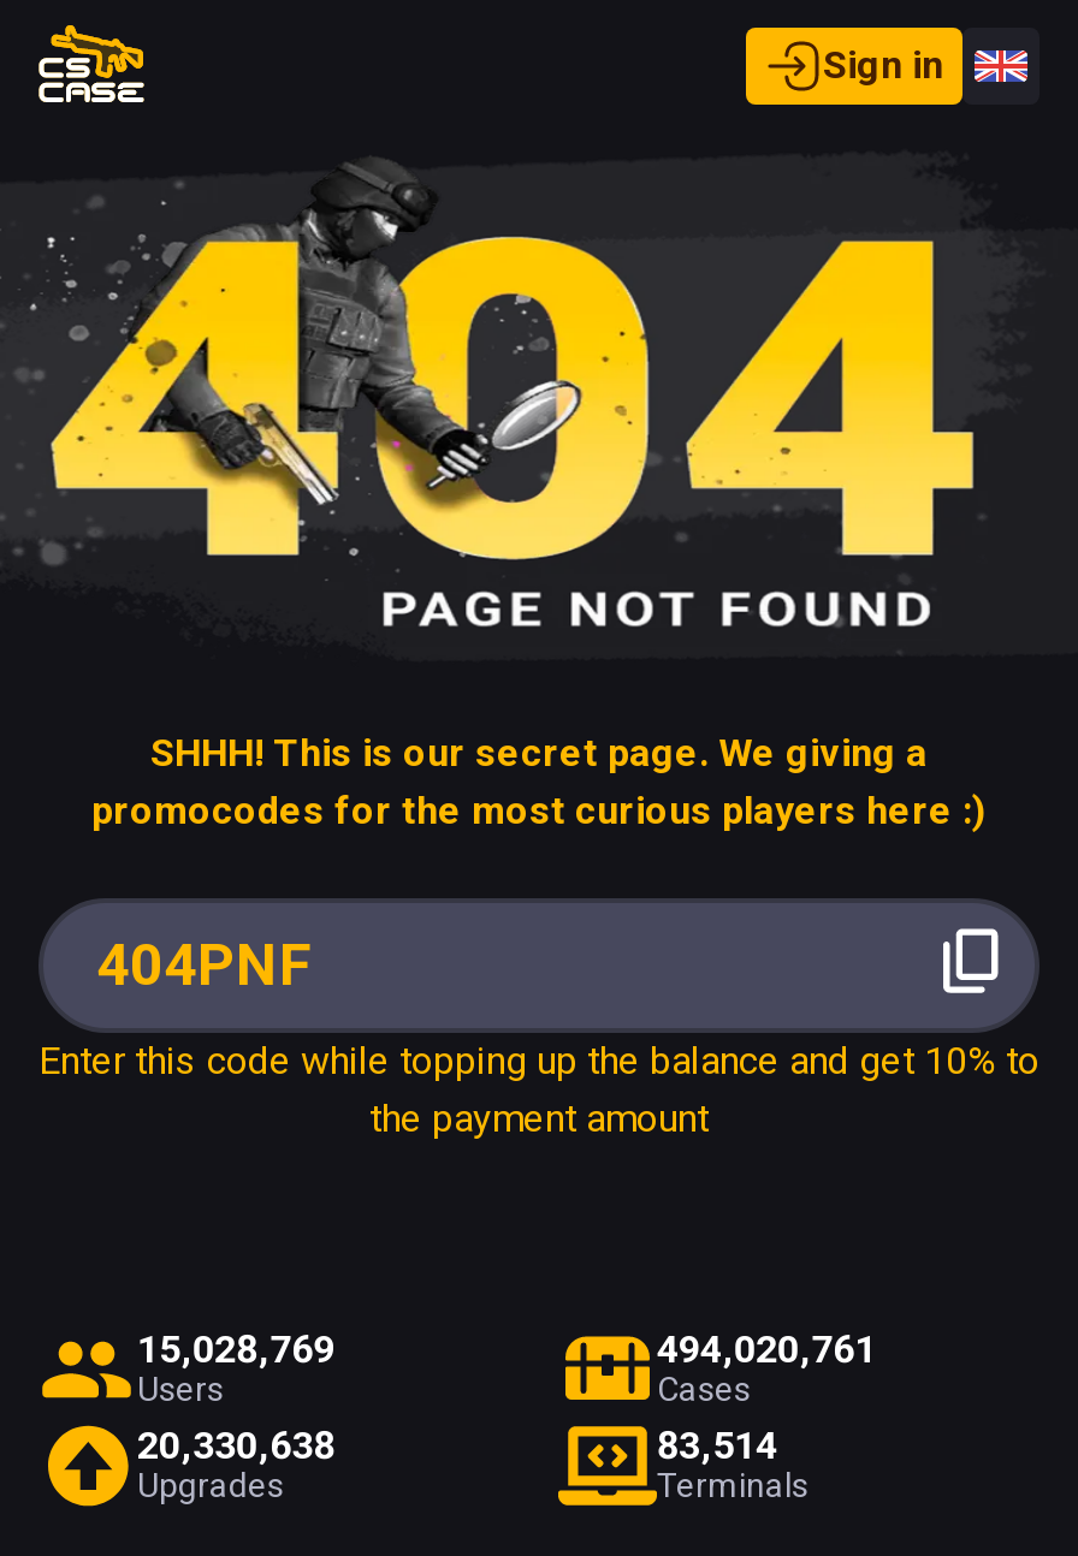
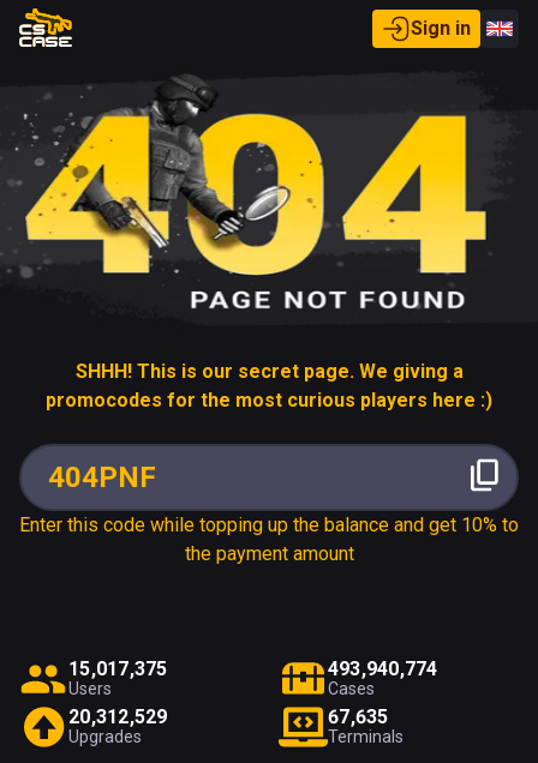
[137,1325,335,1371] 1 5,028,769 -> [68,657,167,680] 1 5,017,375
[657,1325,876,1371] 494,020,761 -> [328,657,437,680] 493,940,774
[137,1421,335,1467] 20,330,638 -> [68,705,167,728] 20,312,529
[657,1421,777,1467] 83,514 -> [328,705,388,728] 67,635

